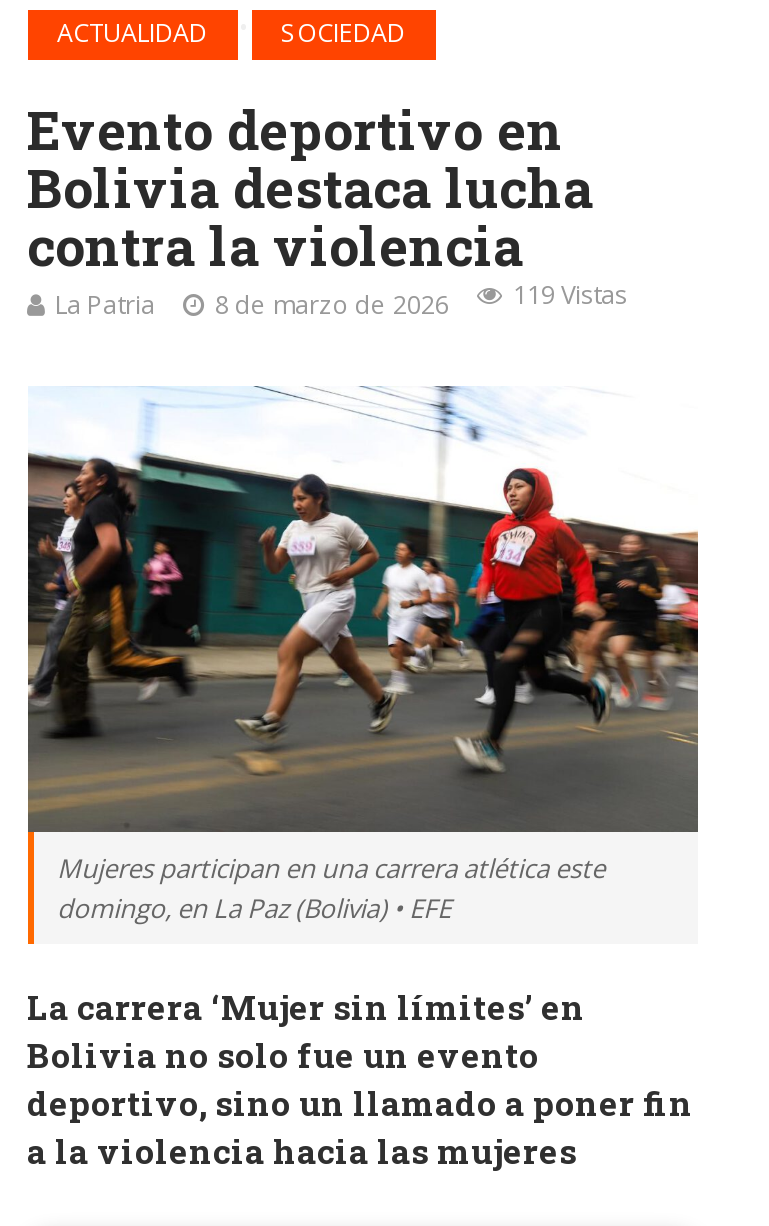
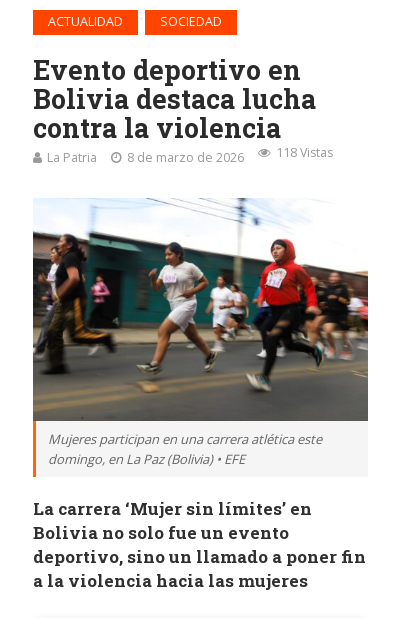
[55,278,627,322] La Patria 8 de marzo de 2026 119 Vistas -> [46,144,332,166] La Patria 8 de marzo de 2026 118 Vistas

